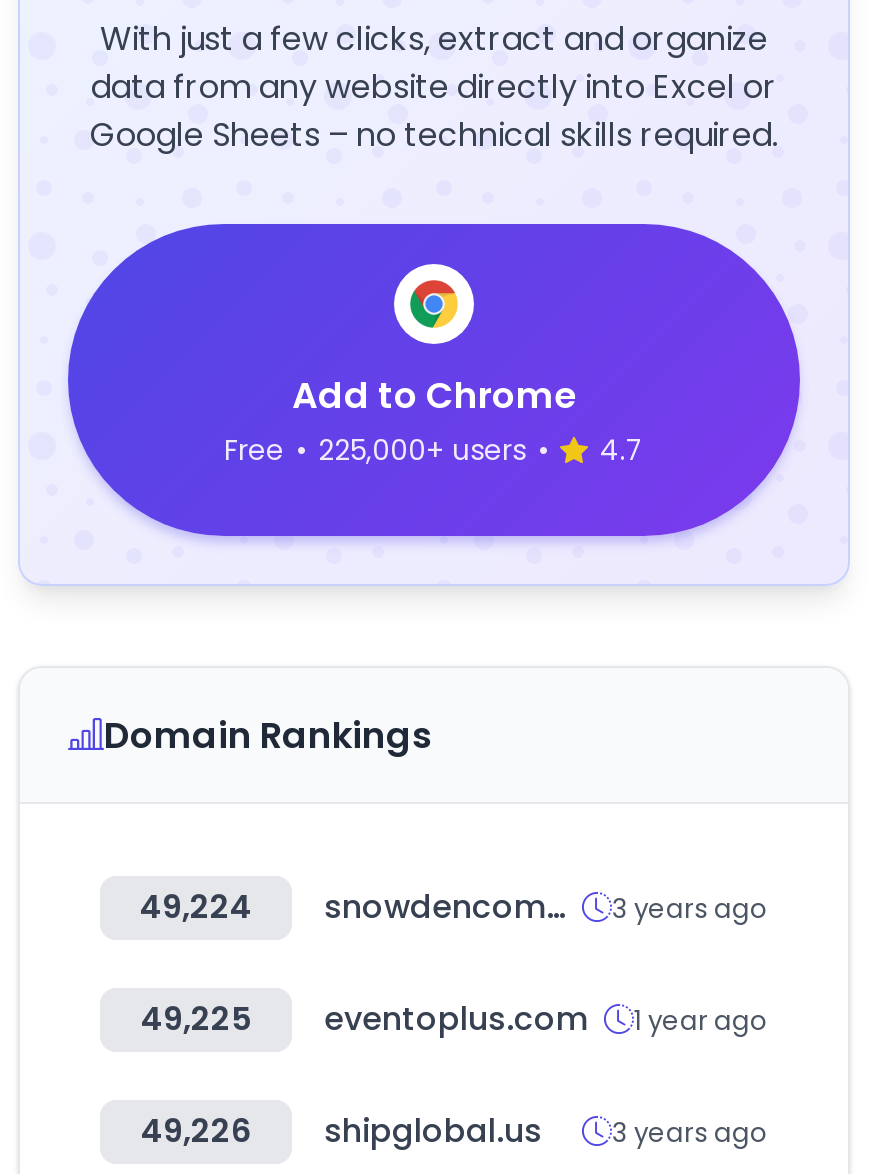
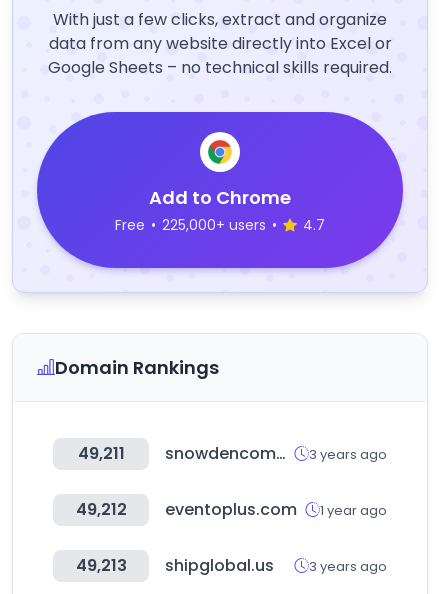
[140,884,252,930] 49,224 -> [77,442,124,465] 49,211
[141,996,768,1042] 49,225 eventoplus.com 1 year ago -> [75,498,387,521] 49,212 eventoplus.com 1 year ago
[141,1108,768,1154] 49,226 shipglobal.us 3 years ago -> [75,554,387,577] 49,213 shipglobal.us 3 years ago

